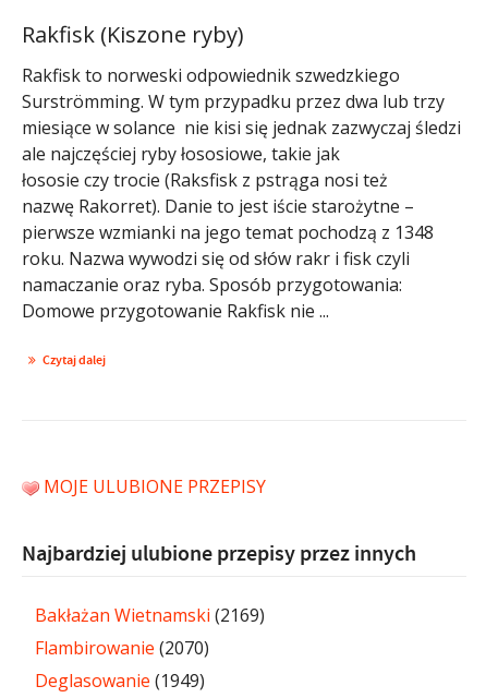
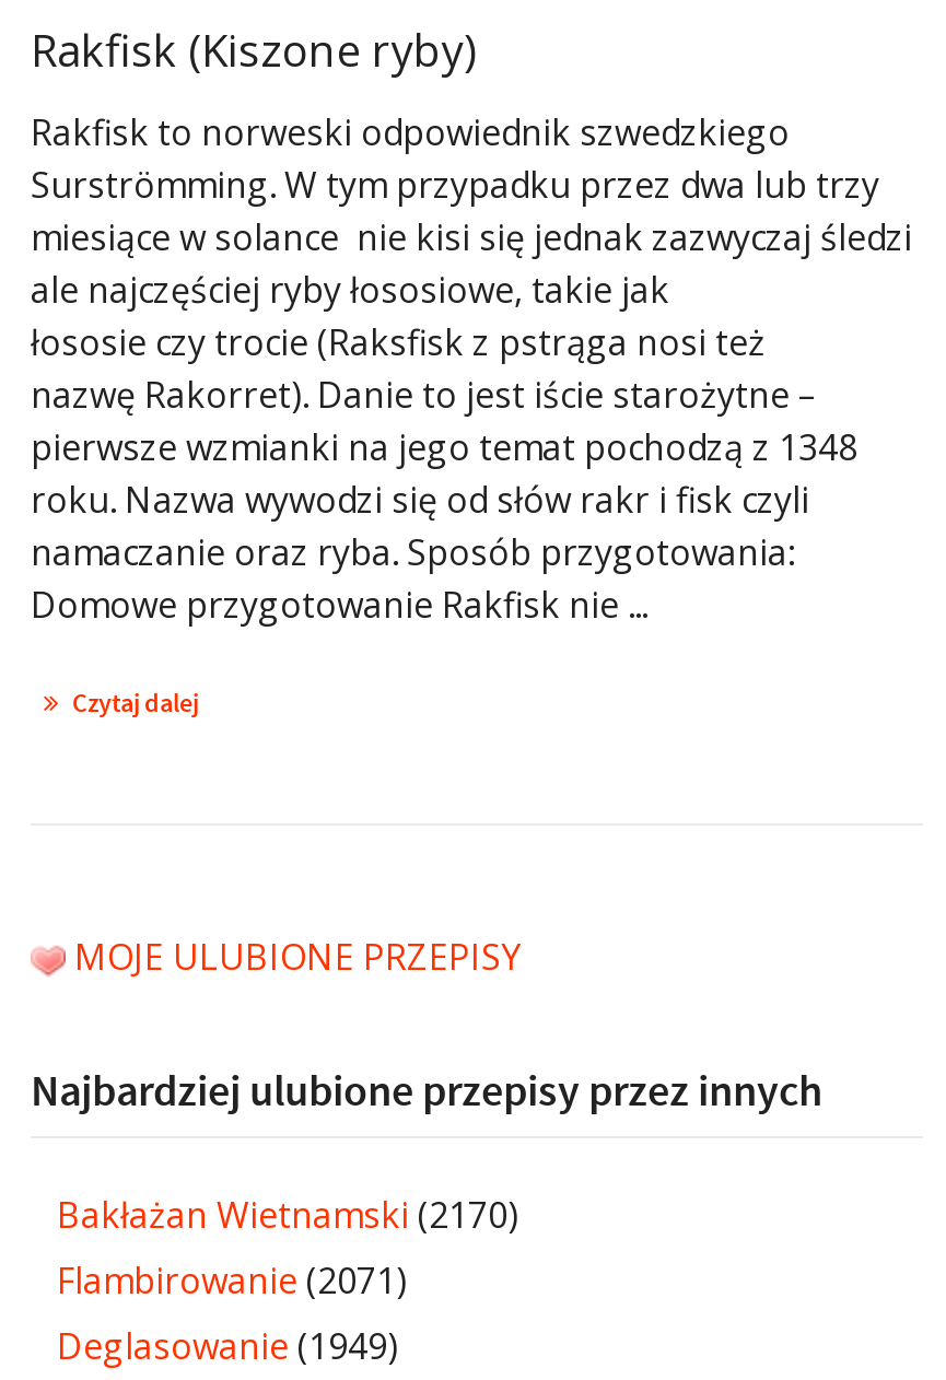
[35,603,265,627] Bakłażan Wietnamski (2169) -> [57,1191,518,1239] Bakłażan Wietnamski (2170)
[35,636,209,660] Flambirowanie (2070) -> [57,1256,407,1304] Flambirowanie (2071)

